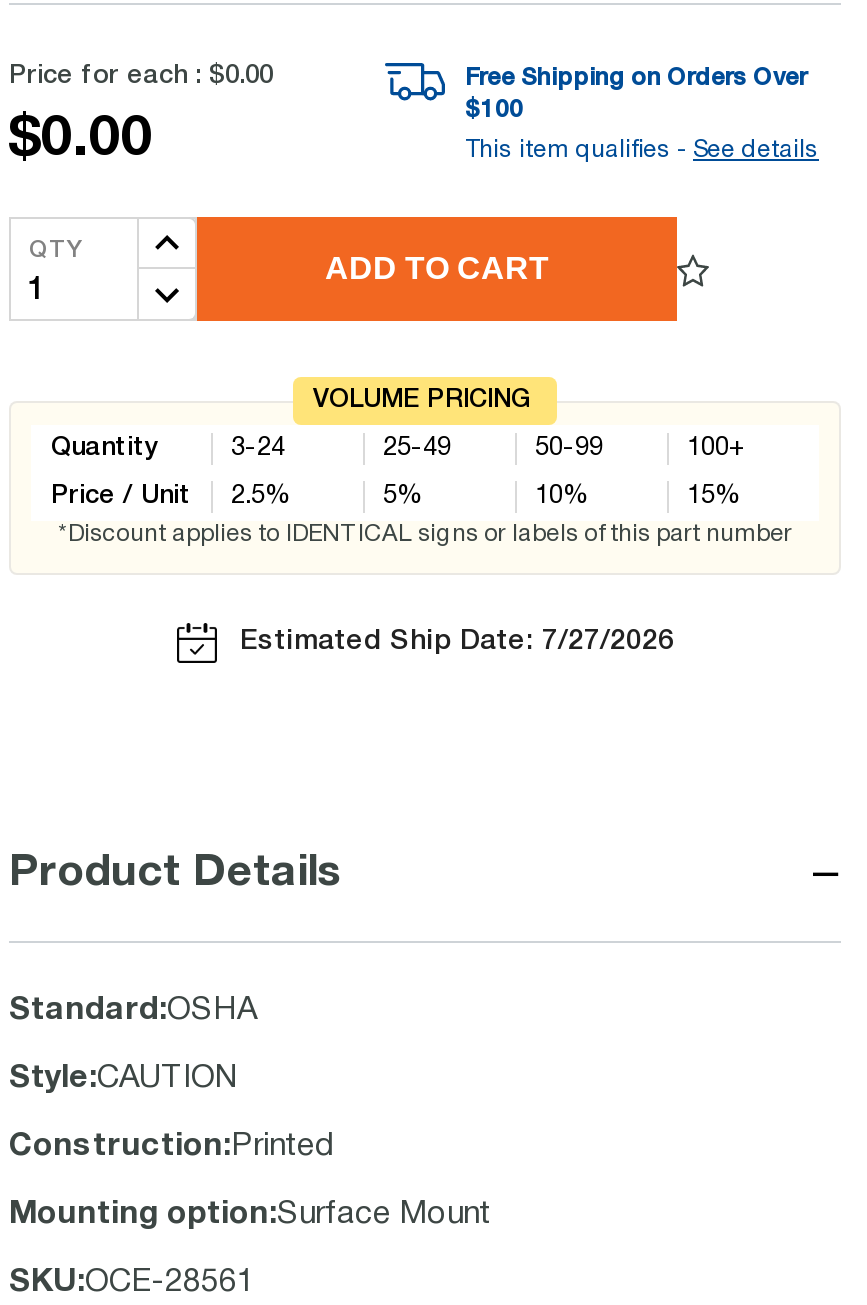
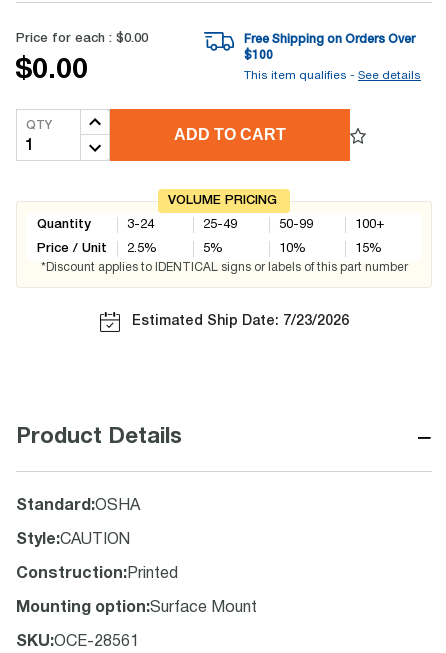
[240,629,674,655] Estimated Ship Date: 7/27/2026 -> [131,315,348,328] Estimated Ship Date: 7/23/2026

